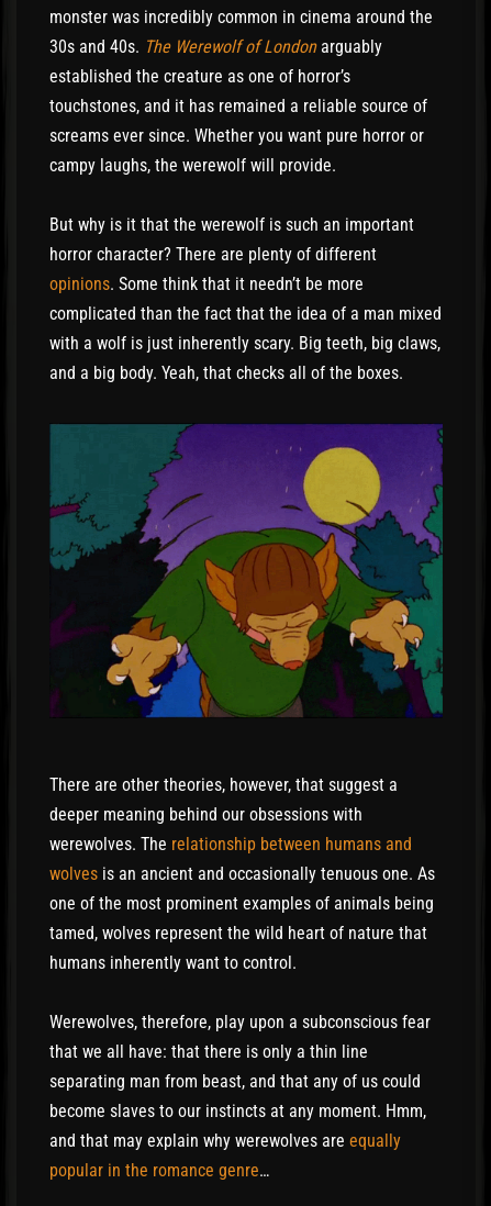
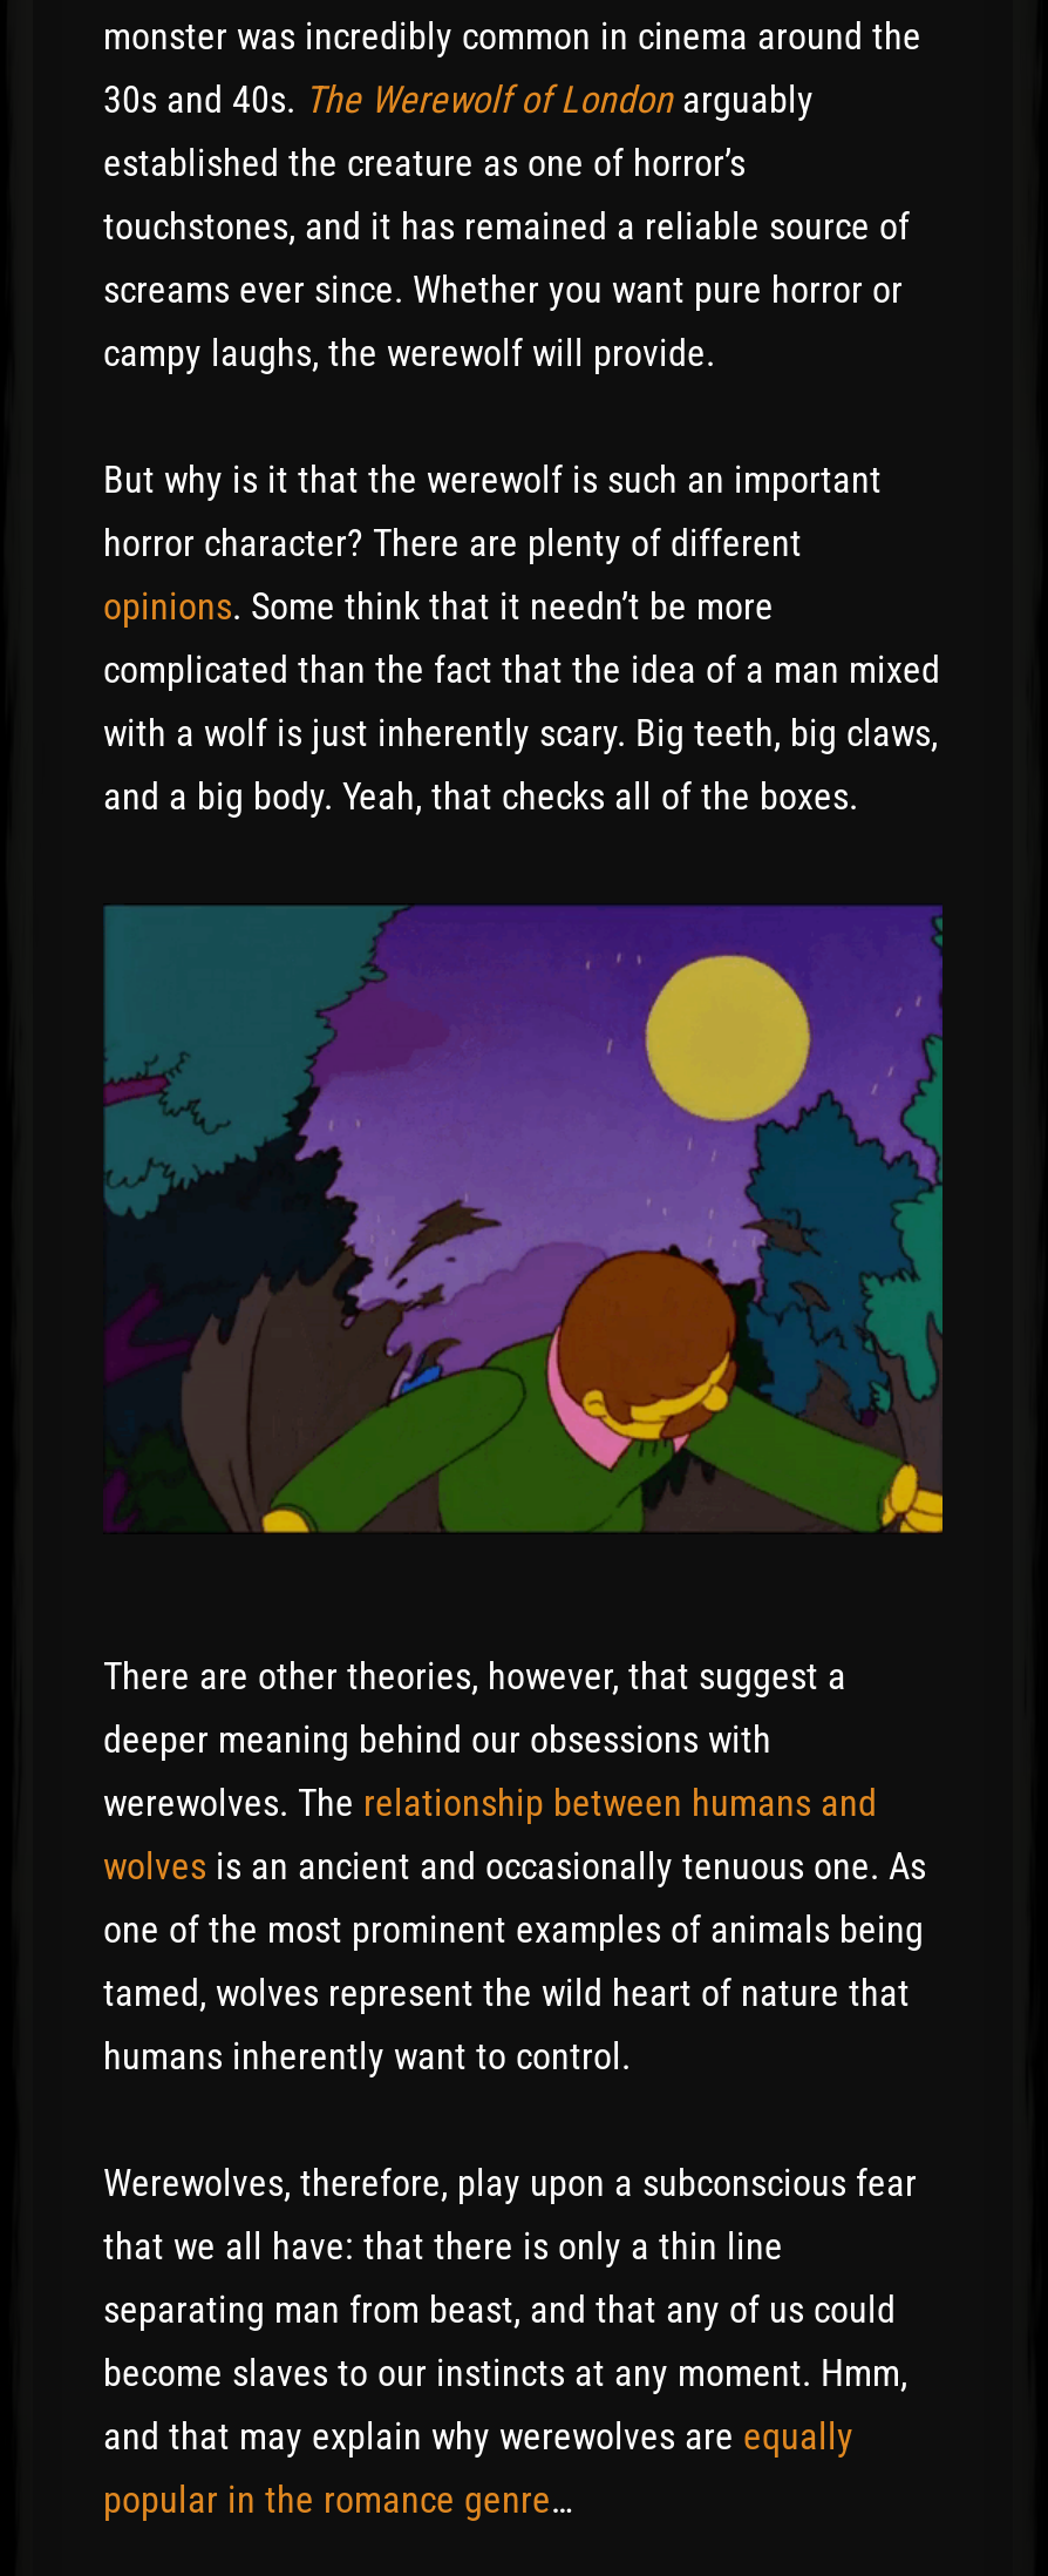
[87,490,443,718] [image] -> [181,1046,945,1534] [image]

